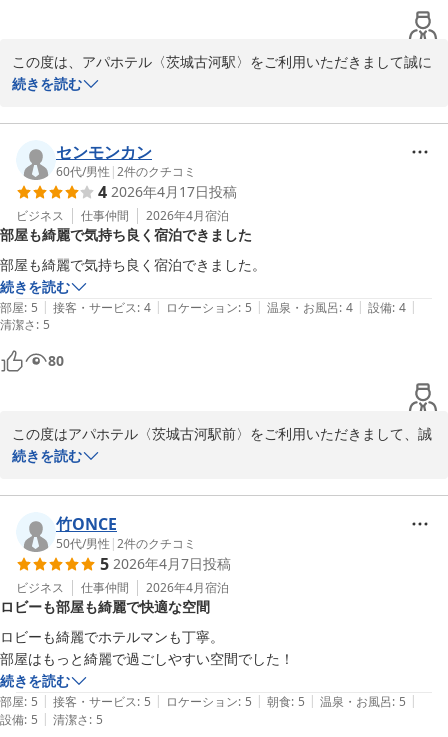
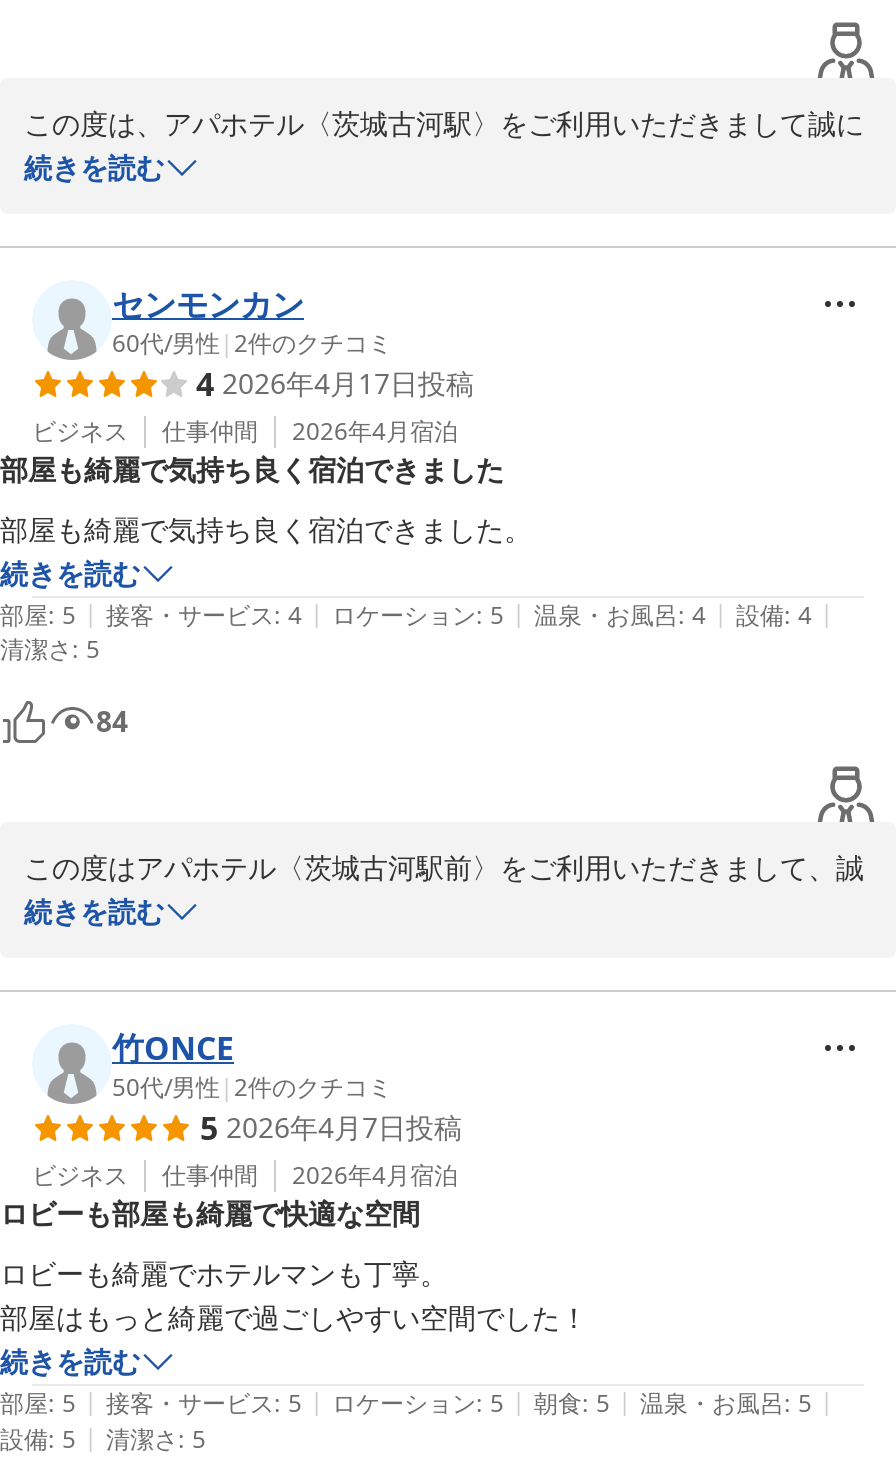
[48,351,64,370] 80 -> [96,702,128,740] 84

